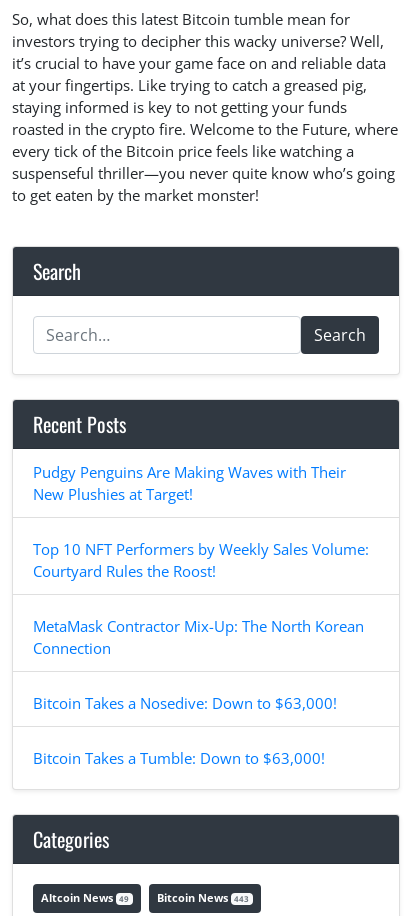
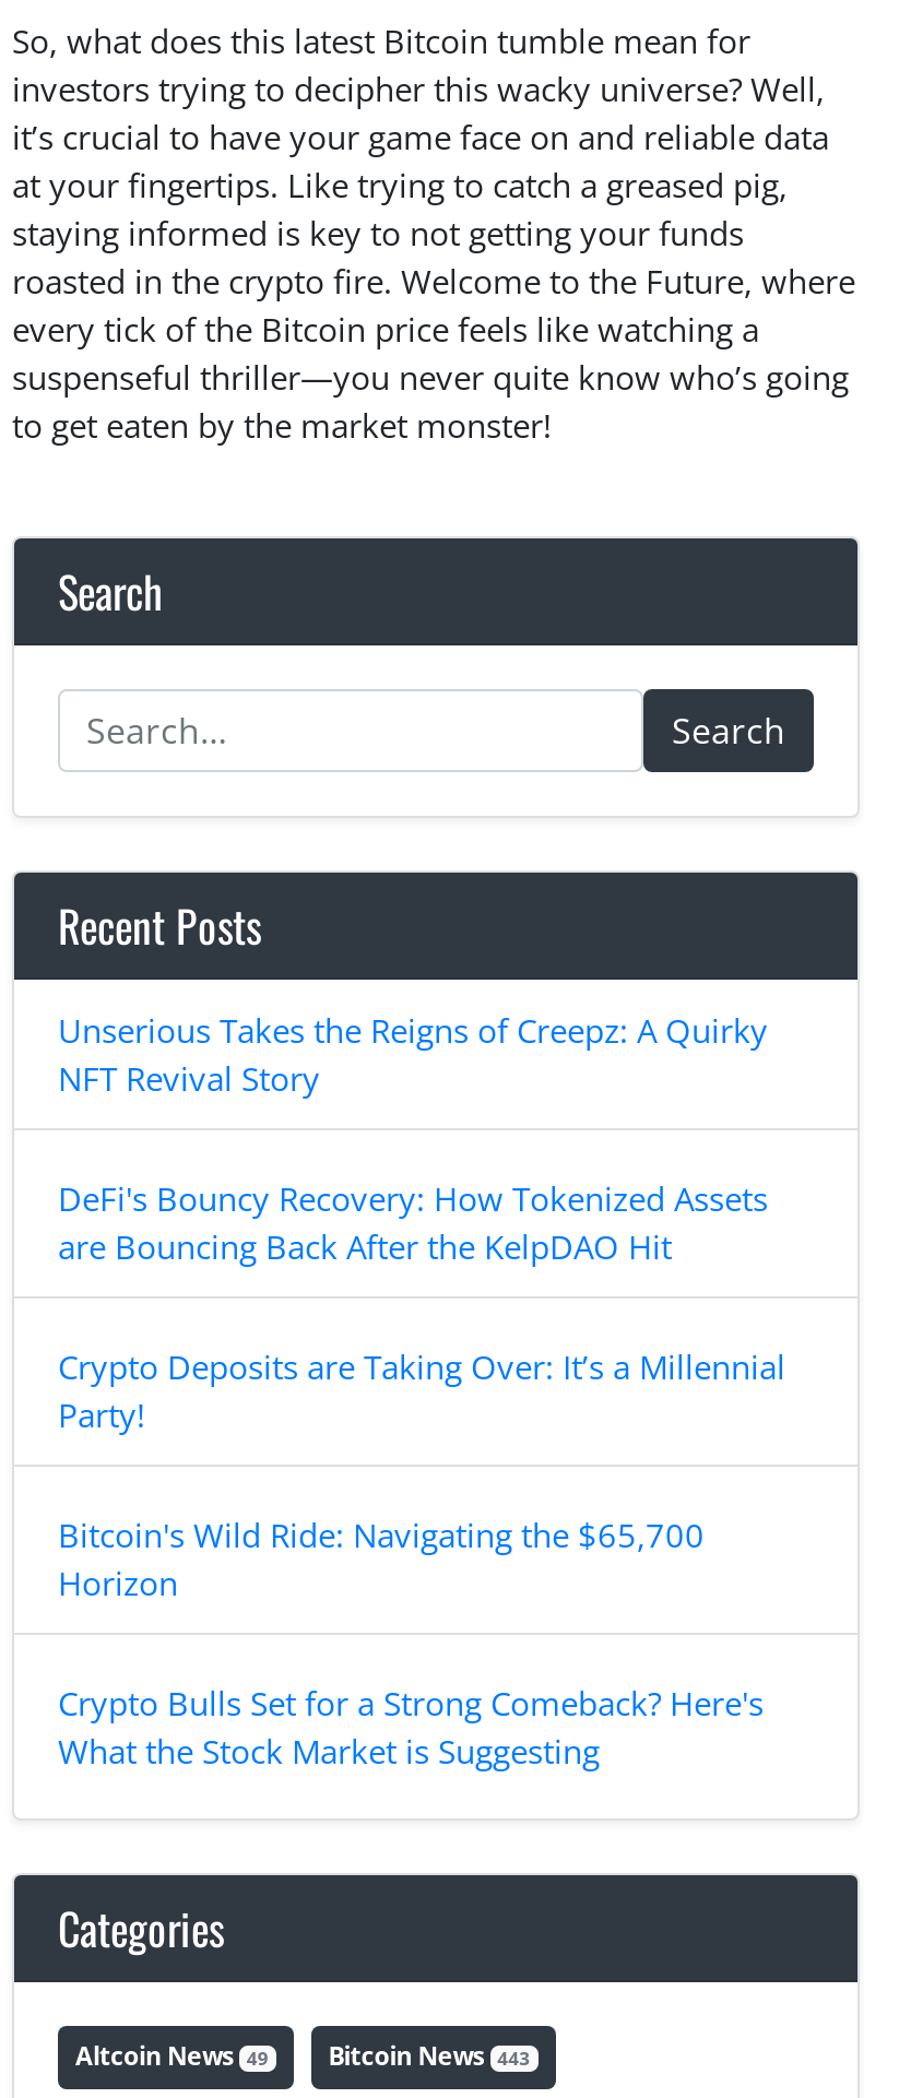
[33,462,346,504] Pudgy Penguins Are Making Waves with Their | New Plushies at Target! -> [58,1008,768,1100] Unserious Takes the Reigns of Creepz: A Quirky | NFT Revival Story
[33,539,369,581] Top 10 NFT Performers by Weekly Sales Volume: | Courtyard Rules the Roost! -> [58,1176,768,1268] DeFi's Bouncy Recovery: How Tokenized Assets | are Bouncing Back After the KelpDAO Hit
[33,616,364,658] MetaMask Contractor Mix-Up: The North Korean | Connection -> [58,1345,785,1436] Crypto Deposits are Taking Over: It’s a Millennial | Party!
[33,693,337,713] Bitcoin Takes a Nosedive: Down to $63,000! -> [58,1513,705,1605] Bitcoin's Wild Ride: Navigating the $65,700 | Horizon
[33,748,325,768] Bitcoin Takes a Tumble: Down to $63,000! -> [58,1681,764,1773] Crypto Bulls Set for a Strong Comeback? Here's | What the Stock Market is Suggesting

